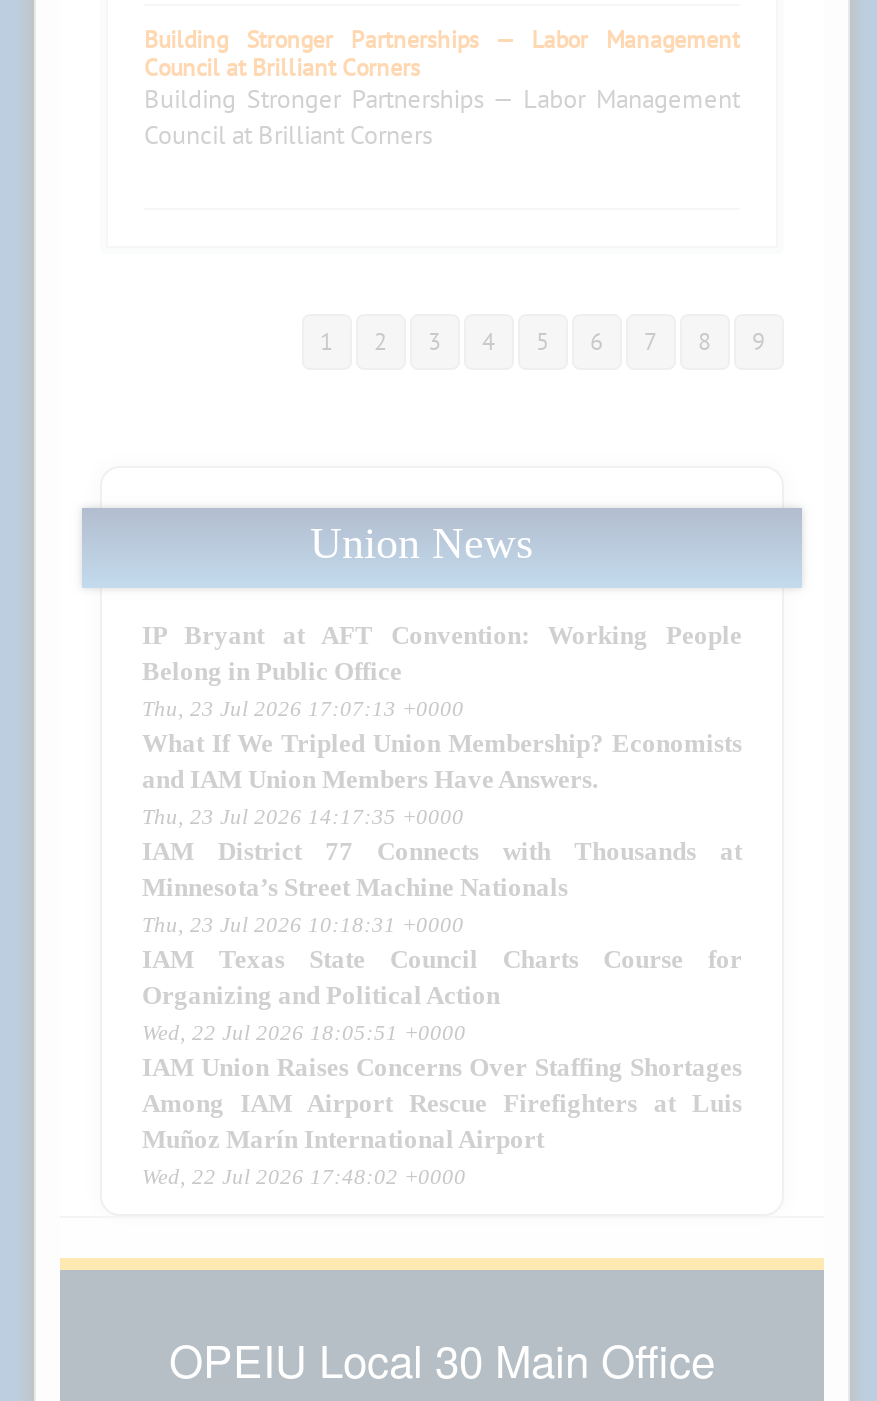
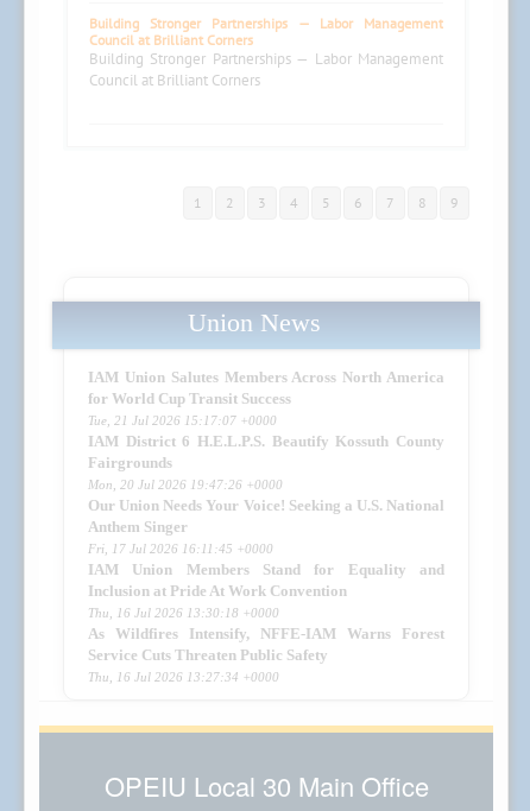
[142,620,742,1188] IP Bryant at AFT Convention: Working People | Belong in Public Office | Thu, 23 Jul 2026 17:07:13 +0000 | What If We Tripled Union Membership? Economists | and IAM Union Members Have Answers. | Thu, 23 Jul 2026 14:17:35 +0000 | IAM District 77 Connects with Thousands at | Minnesota’s Street Machine Nationals | Thu, 23 Jul 2026 10:18:31 +0000 | IAM Texas State Council Charts Course for | Organizing and Political Action | Wed, 22 Jul 2026 18:05:51 +0000 | IAM Union Raises Concerns Over Staffing Shortages | Among IAM Airport Rescue Firefighters at Luis | Muñoz Marín International Airport | Wed, 22 Jul 2026 17:48:02 +0000 -> [88,368,444,684] IAM Union Salutes Members Across North America | for World Cup Transit Success | Tue, 21 Jul 2026 15:17:07 +0000 | IAM District 6 H.E.L.P.S. Beautify Kossuth County | Fairgrounds | Mon, 20 Jul 2026 19:47:26 +0000 | Our Union Needs Your Voice! Seeking a U.S. National | Anthem Singer | Fri, 17 Jul 2026 16:11:45 +0000 | IAM Union Members Stand for Equality and | Inclusion at Pride At Work Convention | Thu, 16 Jul 2026 13:30:18 +0000 | As Wildfires Intensify, NFFE-IAM Warns Forest | Service Cuts Threaten Public Safety | Thu, 16 Jul 2026 13:27:34 +0000

